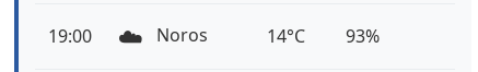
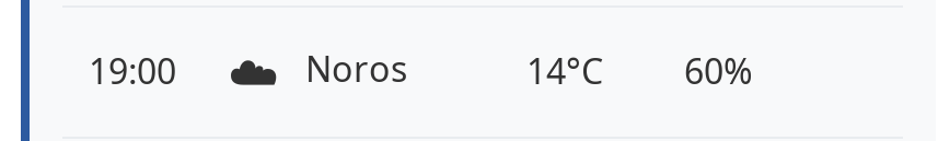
[267,24,380,48] 14°C 93% -> [526,48,752,96] 14°C 60%

